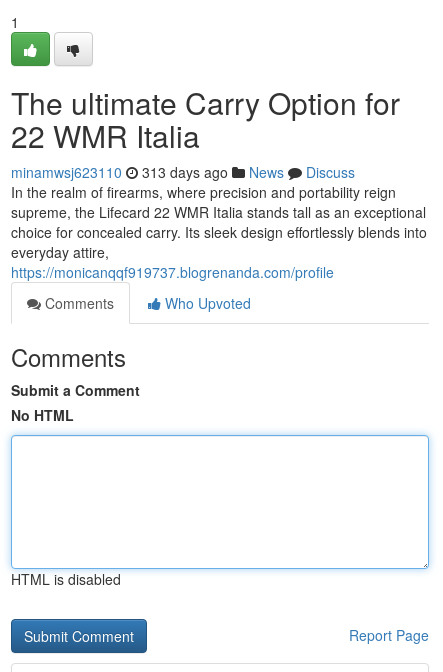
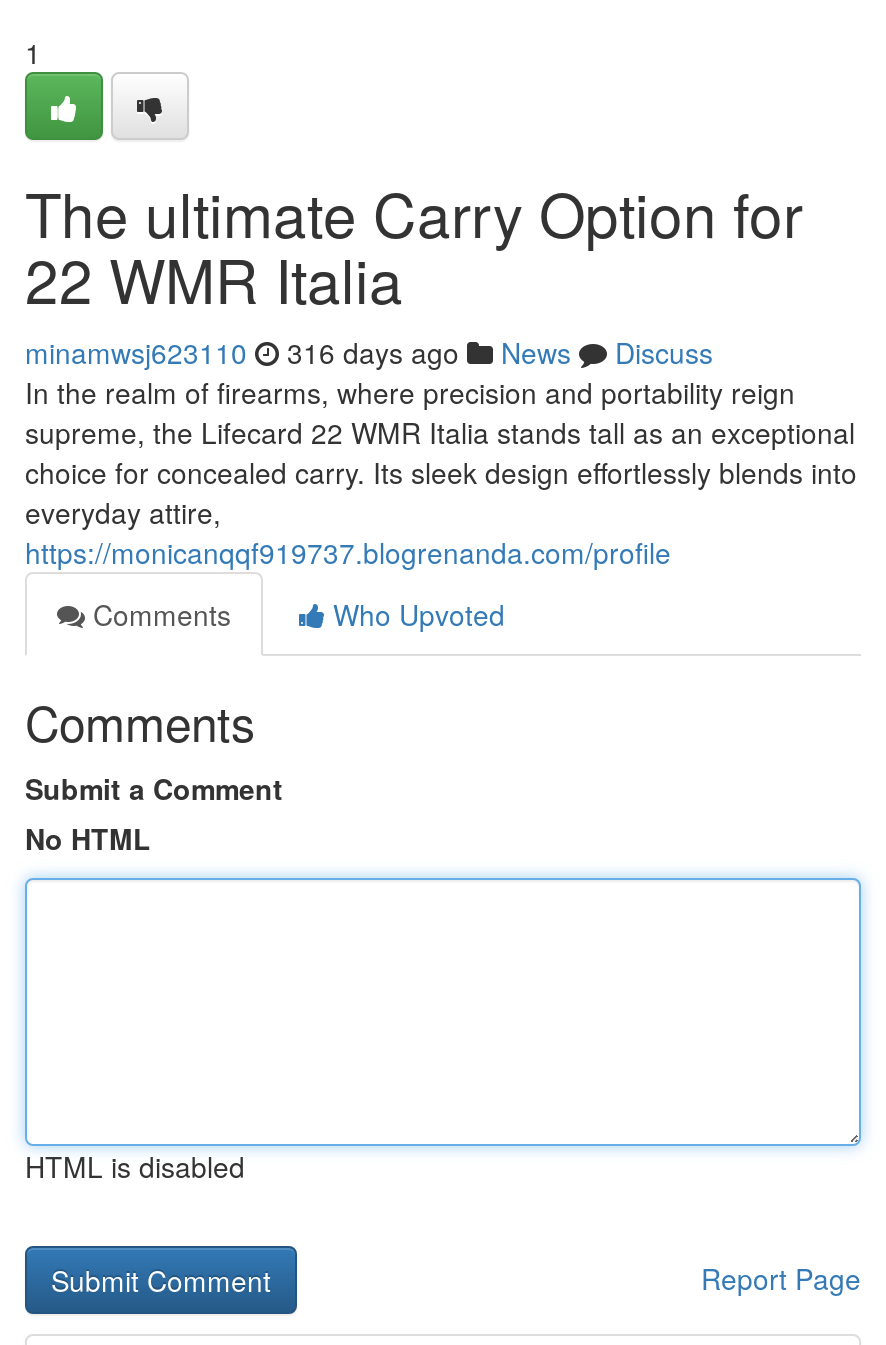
[11,162,355,182] minamwsj623110 313 days ago News Discuss -> [25,332,713,372] minamwsj623110 316 days ago News Discuss

